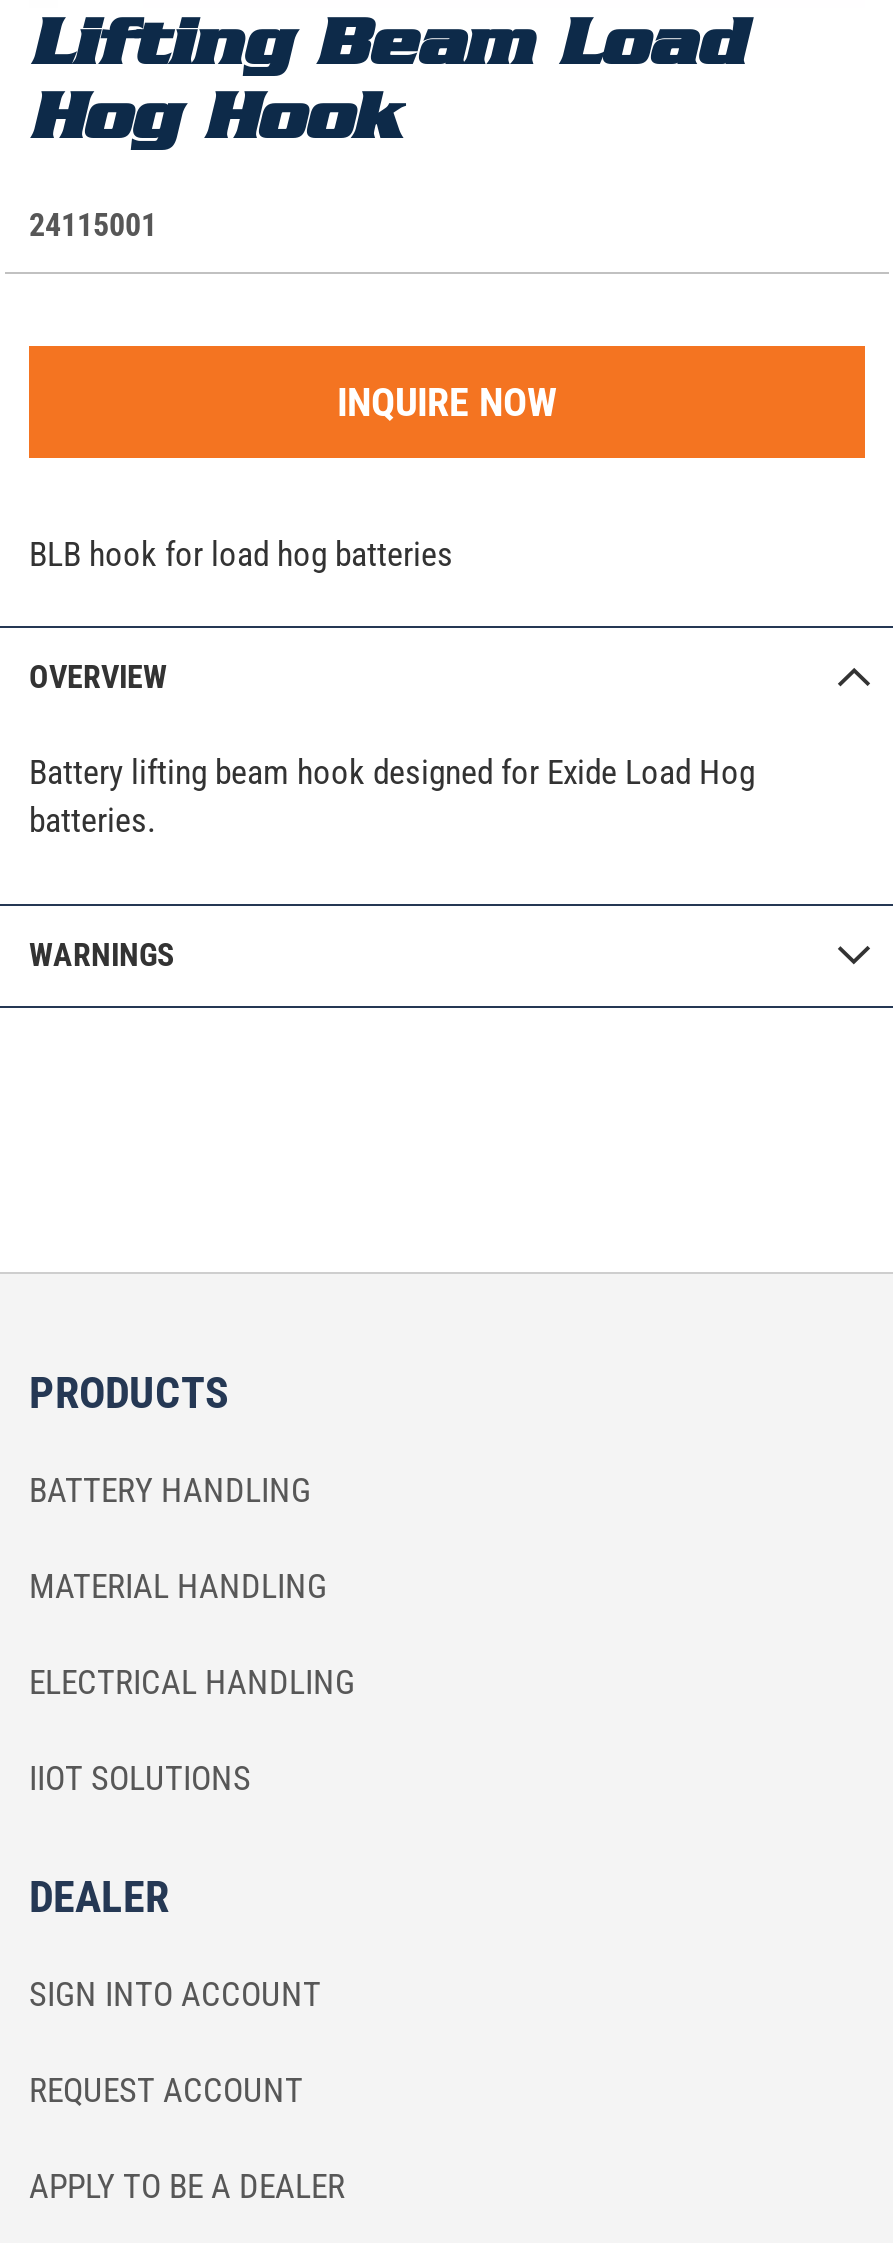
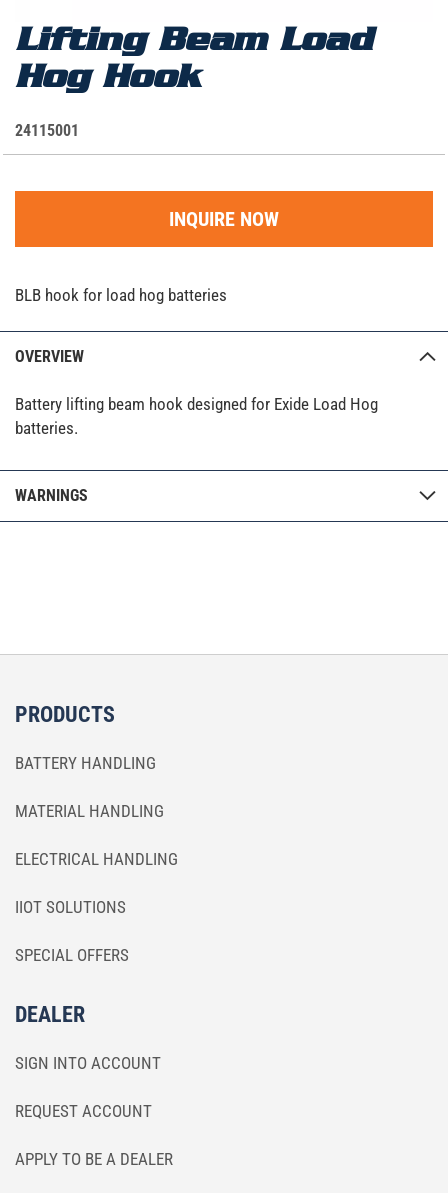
none -> [15,945,129,965] SPECIAL OFFERS

